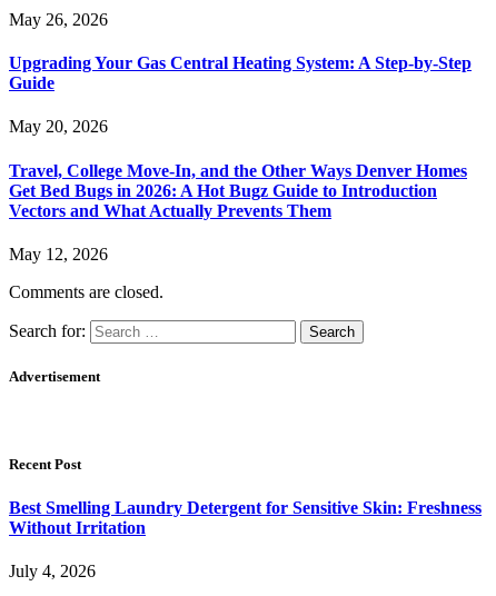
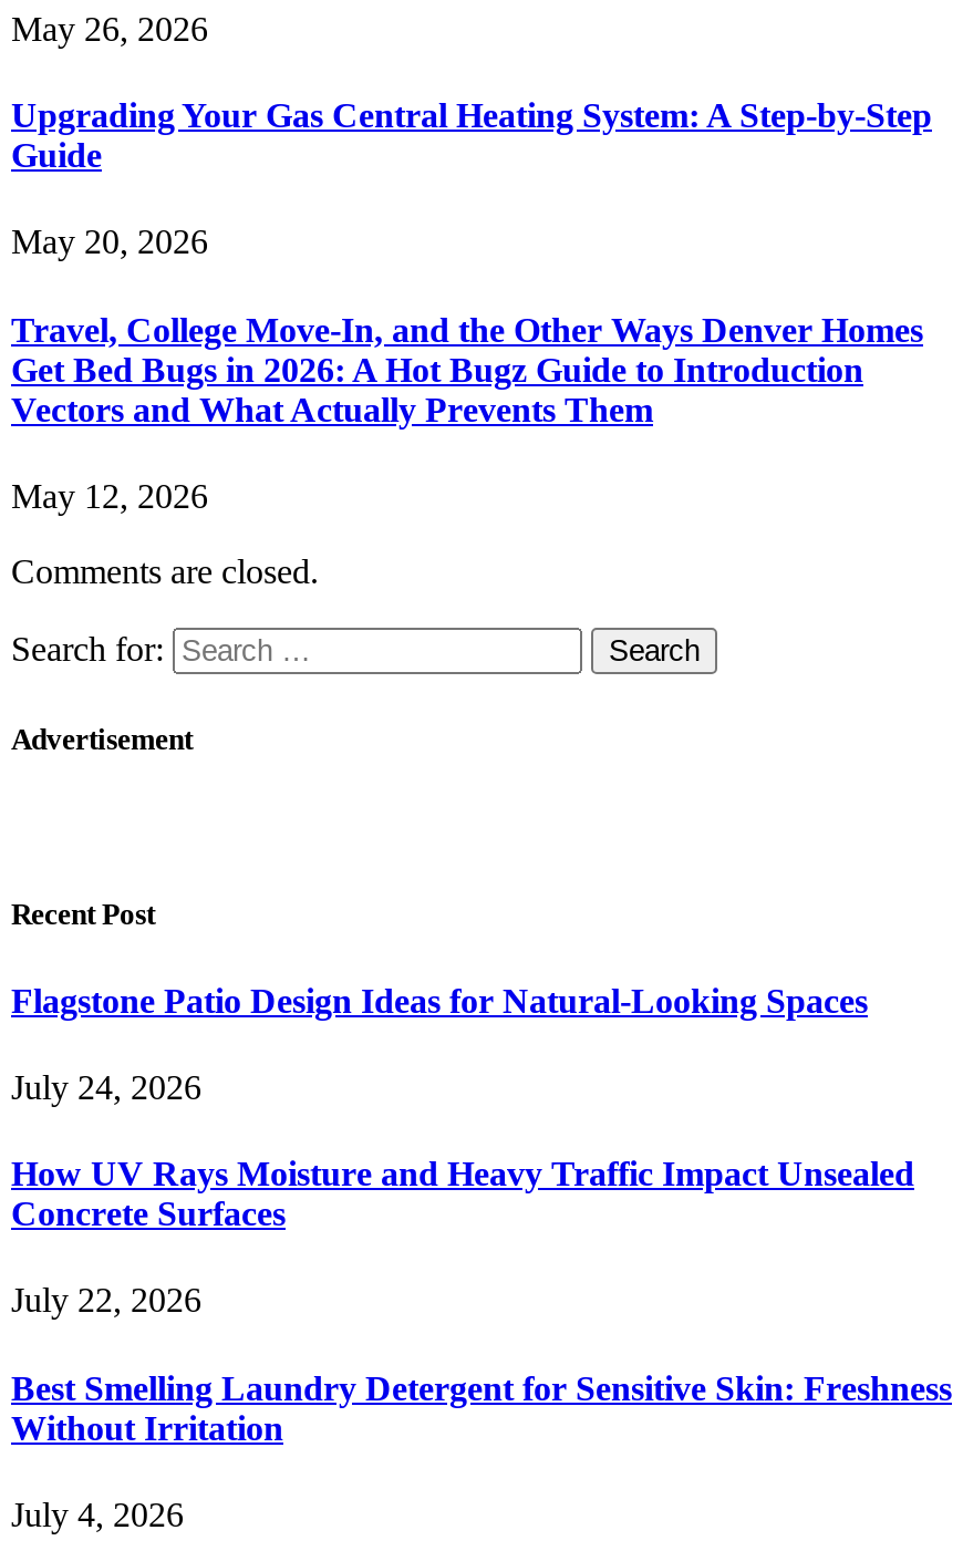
none -> [11,981,914,1320] Flagstone Patio Design Ideas for Natural-Looking Spaces | July 24, 2026 | How UV Rays Moisture and Heavy Traffic Impact Unsealed | Concrete Surfaces | July 22, 2026

